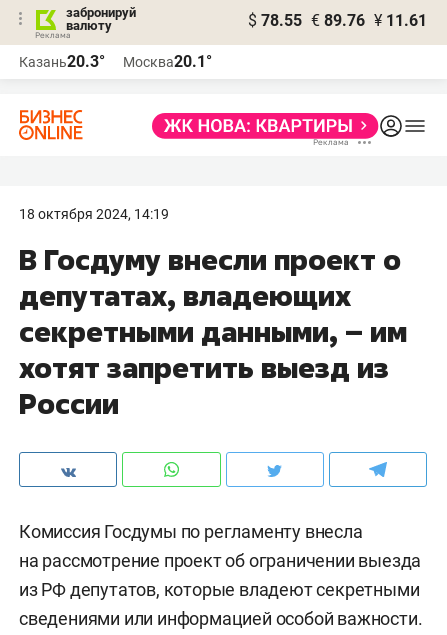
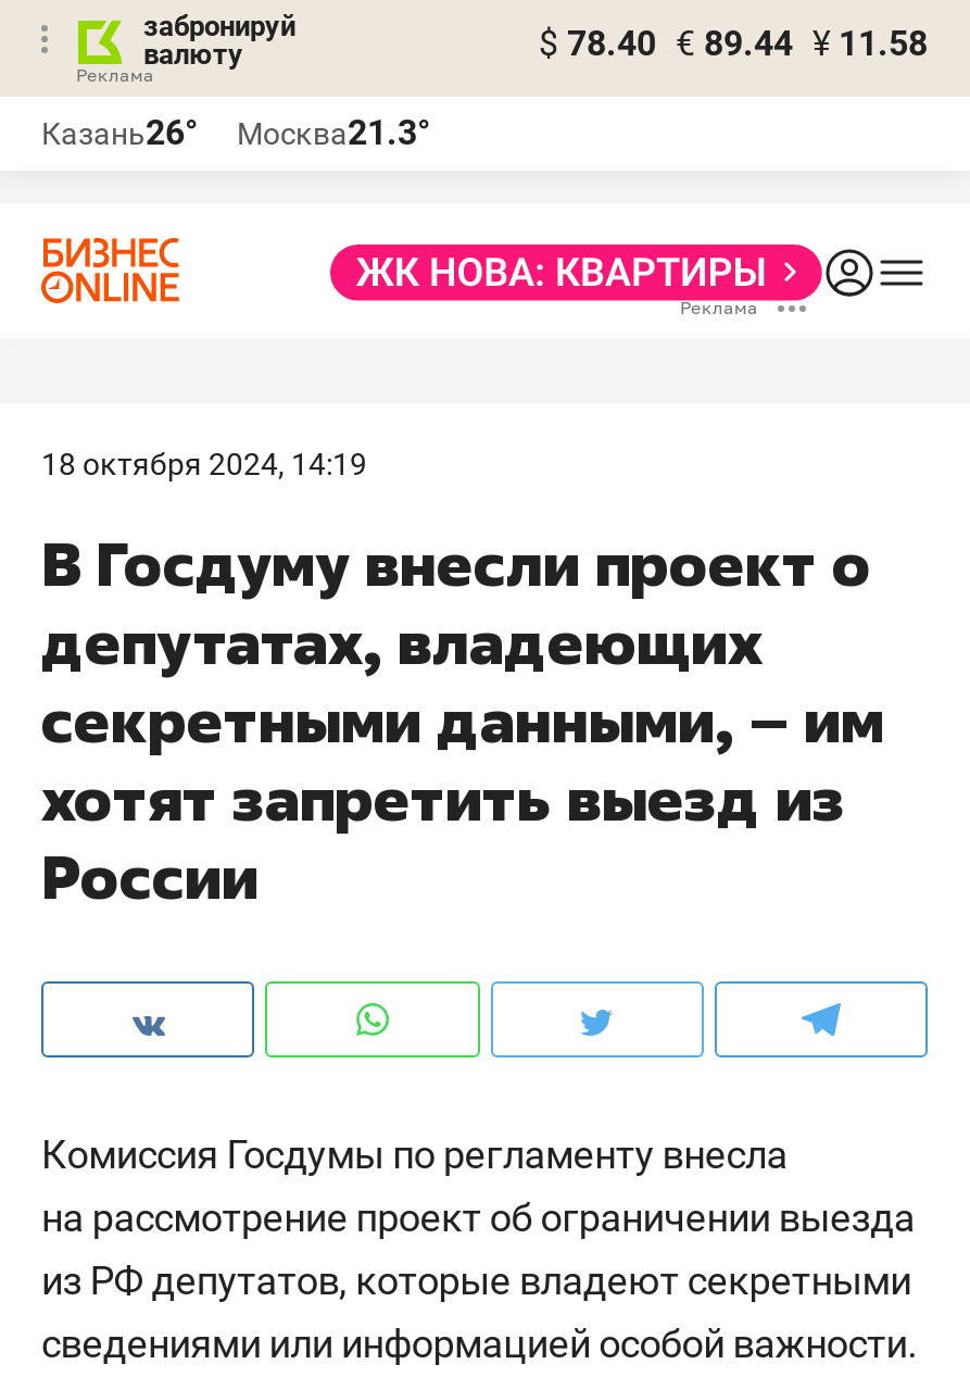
[248,11,427,30] $ 78.55 € 89.76 ¥ 11.61 -> [539,23,928,64] $ 78.40 € 89.44 ¥ 11.58
[19,52,105,71] Казань20.3° -> [41,112,198,153] Казань26°
[123,52,212,71] Москва20.1° -> [237,112,430,153] Москва21.3°

